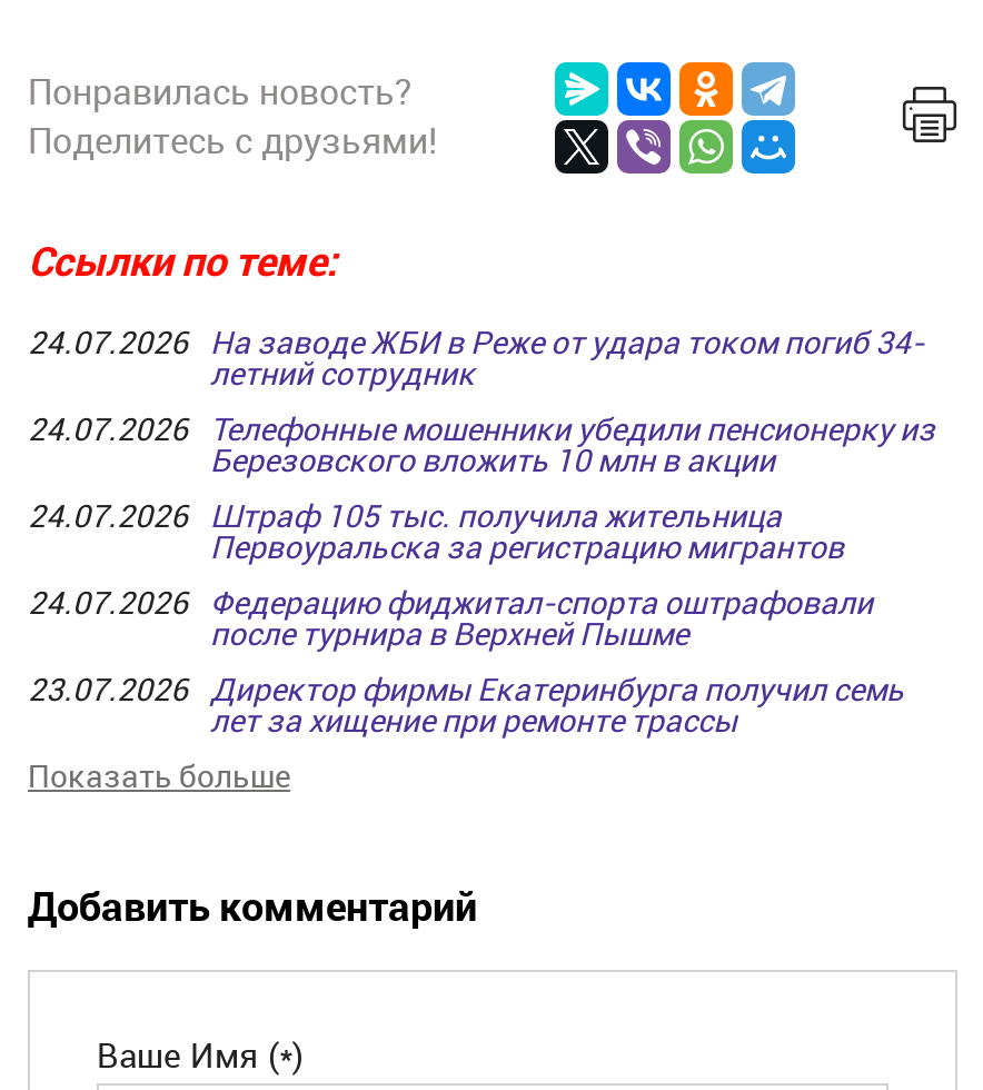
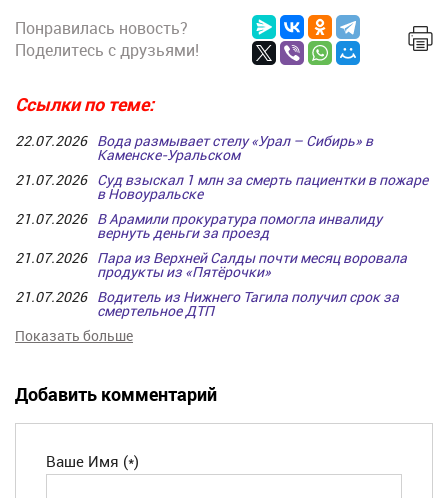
[28,319,935,740] 24.07.2026 На заводе ЖБИ в Реже от удара током погиб 34- | летний сотрудник | 24.07.2026 Телефонные мошенники убедили пенсионерку из | Березовского вложить 10 млн в акции | 24.07.2026 Штраф 105 тыс. получила жительница | Первоуральска за регистрацию мигрантов | 24.07.2026 Федерацию фиджитал-спорта оштрафовали | после турнира в Верхней Пышме | 23.07.2026 Директор фирмы Екатеринбурга получил семь | лет за хищение при ремонте трассы -> [15,130,428,319] 22.07.2026 Вода размывает стелу «Урал – Сибирь» в | Каменске-Уральском | 21.07.2026 Суд взыскал 1 млн за смерть пациентки в пожаре | в Новоуральске | 21.07.2026 В Арамили прокуратура помогла инвалиду | вернуть деньги за проезд | 21.07.2026 Пара из Верхней Салды почти месяц воровала | продукты из «Пятёрочки» | 21.07.2026 Водитель из Нижнего Тагила получил срок за | смертельное ДТП

